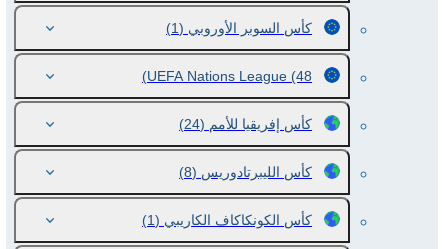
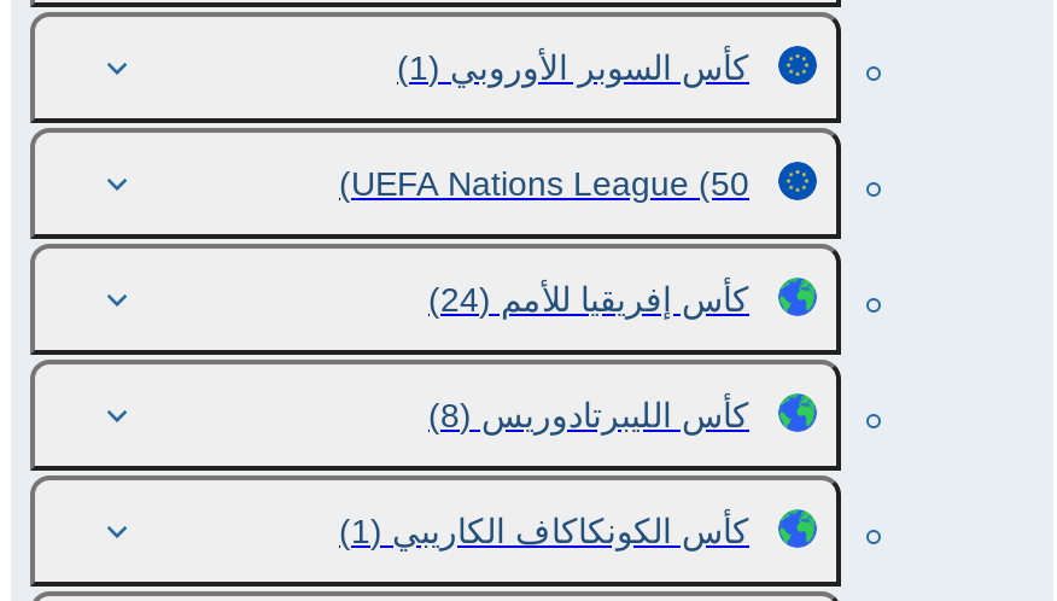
[147,68,312,84] UEFA Nations League (48) -> [351,164,749,203] UEFA Nations League (50)

